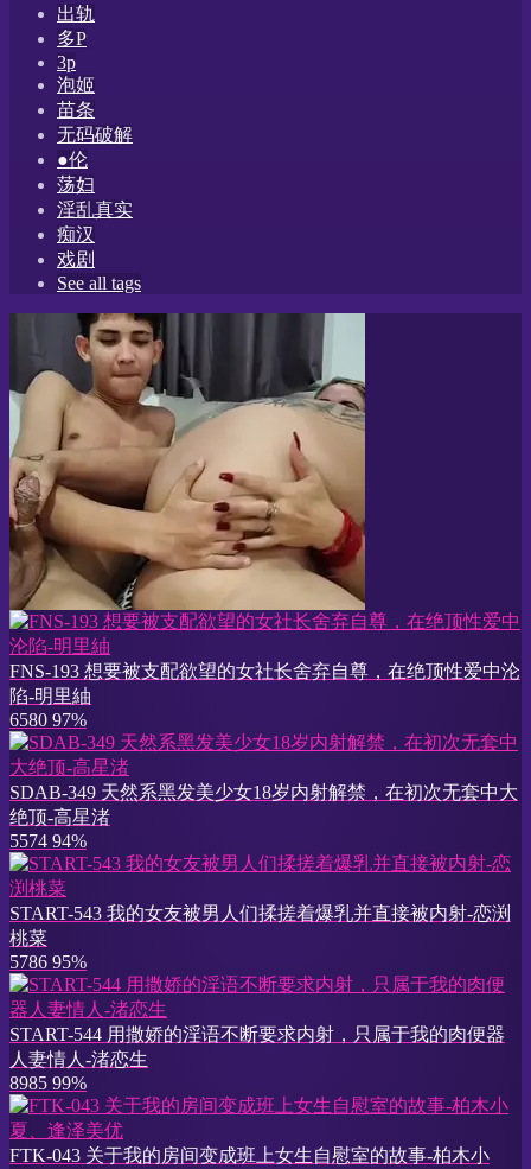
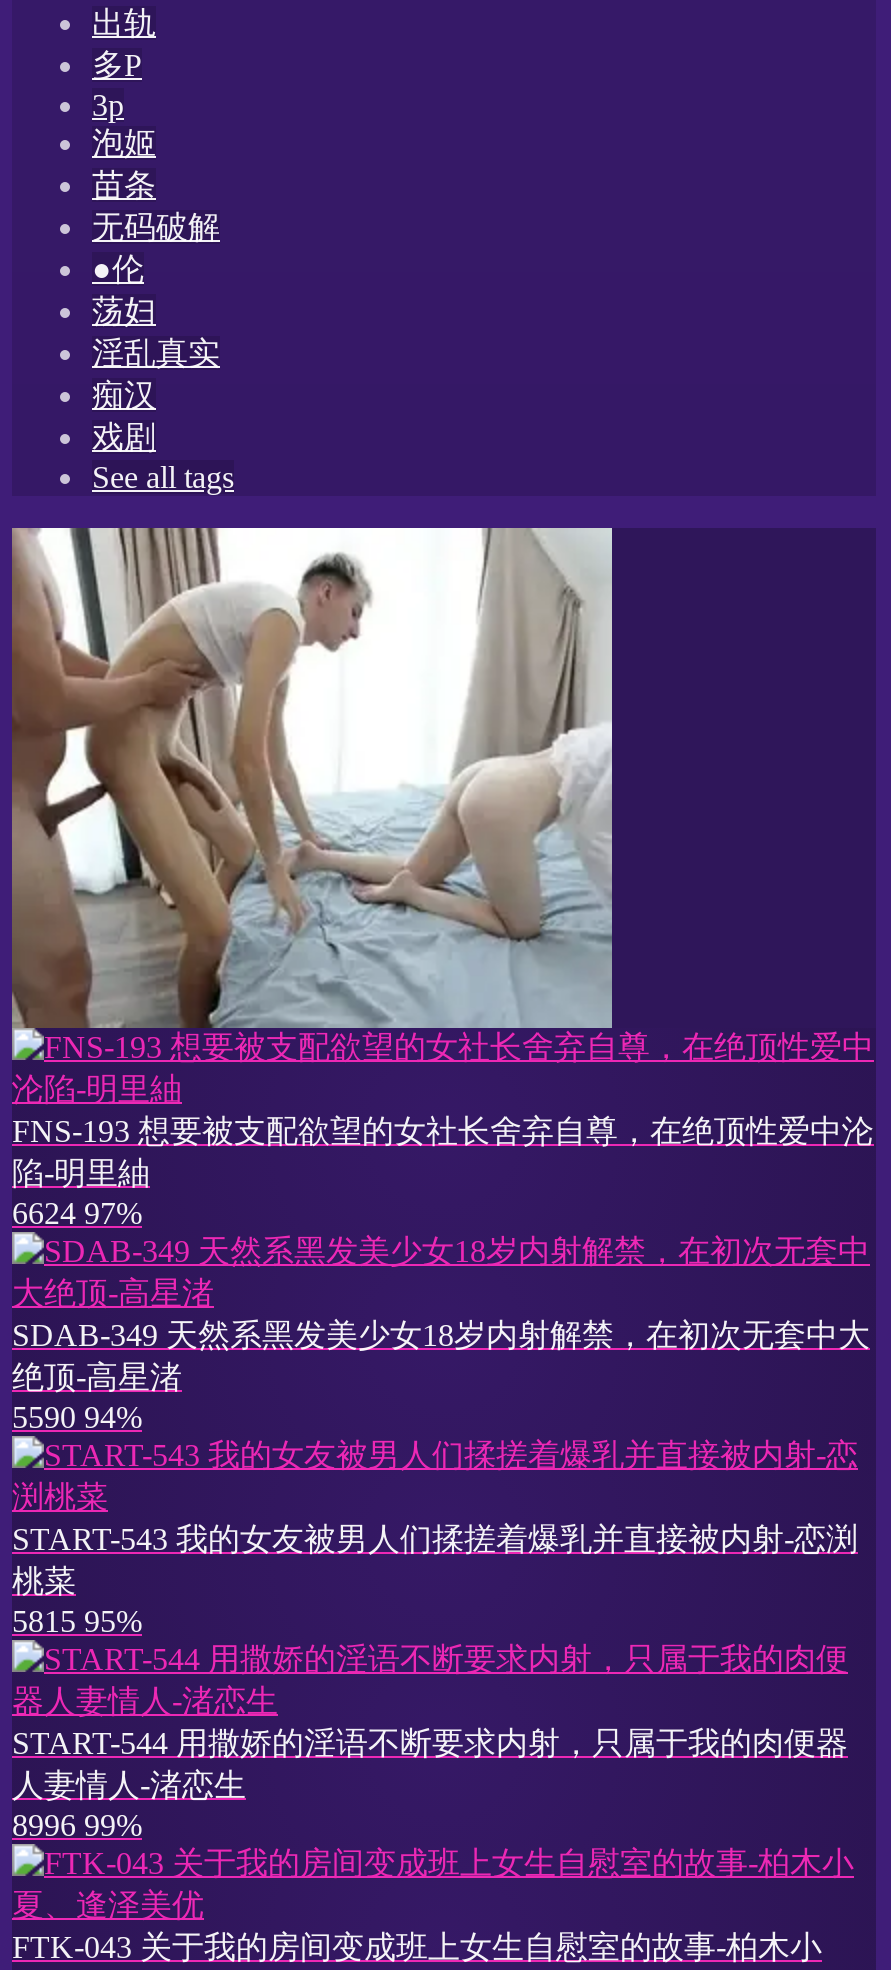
[8,312,366,611] [image] -> [10,526,614,1030] [image]
[9,709,87,730] 6580 97% -> [12,1195,142,1229] 6624 97%
[9,830,87,851] 5574 94% -> [12,1399,142,1433] 5590 94%
[9,951,87,972] 5786 95% -> [12,1603,142,1637] 5815 95%
[9,1073,87,1093] 8985 99% -> [12,1807,142,1841] 8996 99%

